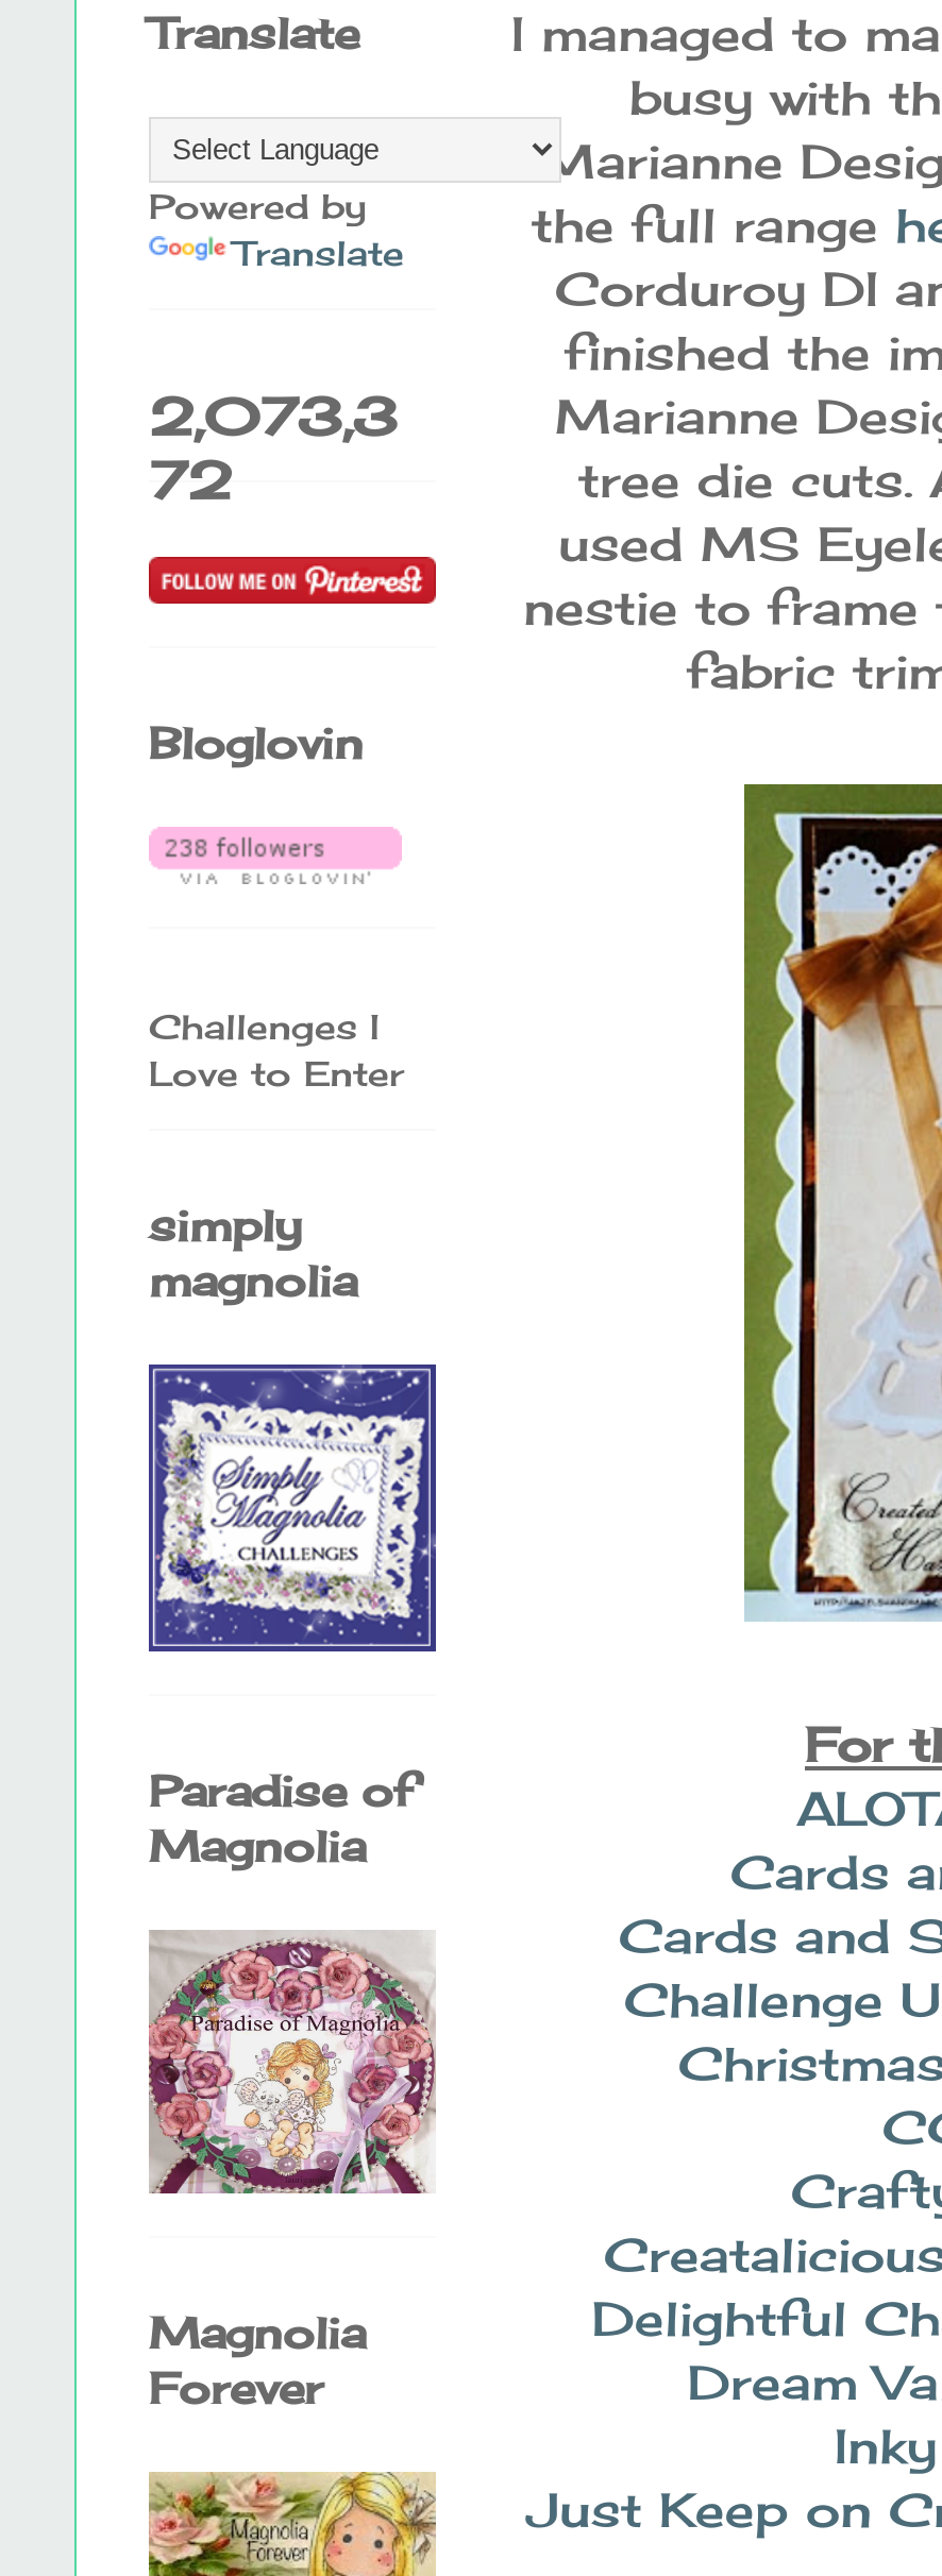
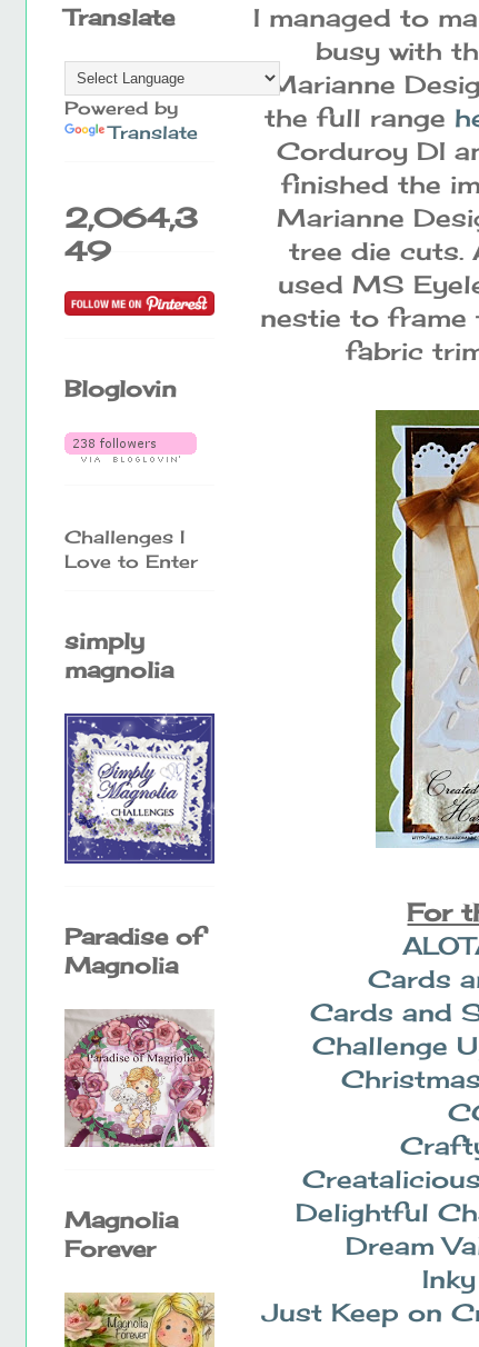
[149,384,398,448] 2,073,3 -> [64,201,198,234] 2,064,3
[149,448,232,512] 72 -> [64,234,111,268] 49

